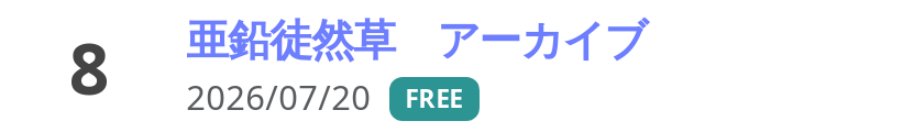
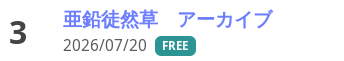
[69,10,646,122] 8 亜鉛徒然草 アーカイブ 2026/07/20 FREE -> [9,5,272,56] 3 亜鉛徒然草 アーカイブ 2026/07/20 FREE

